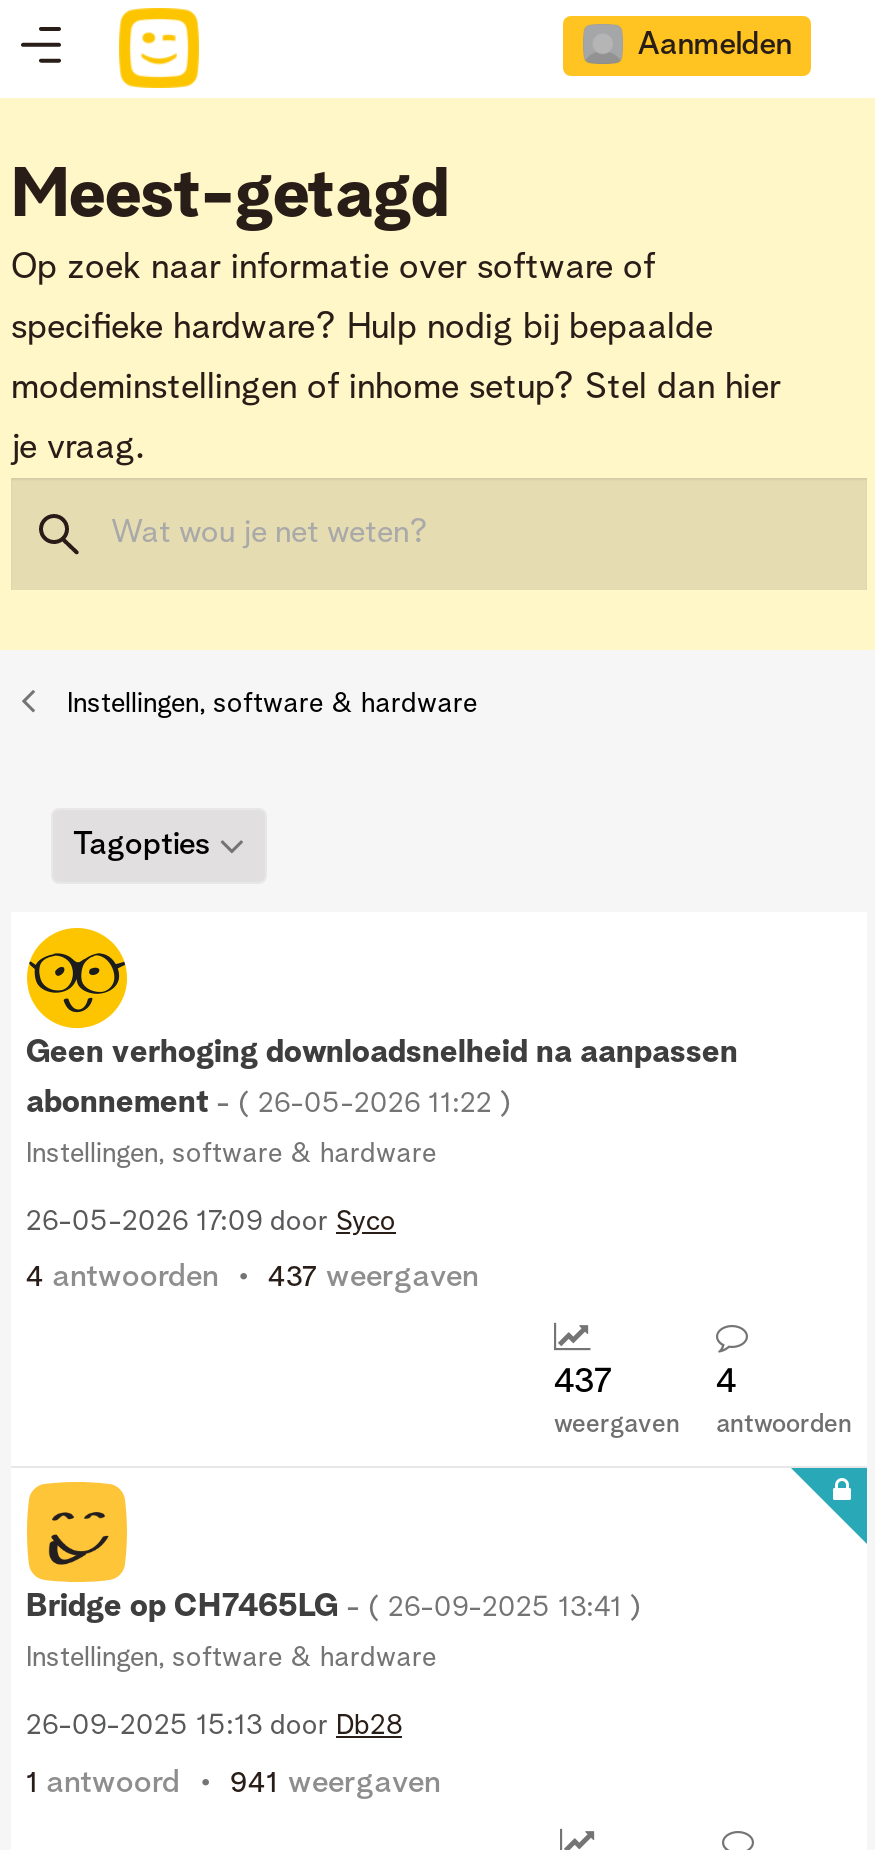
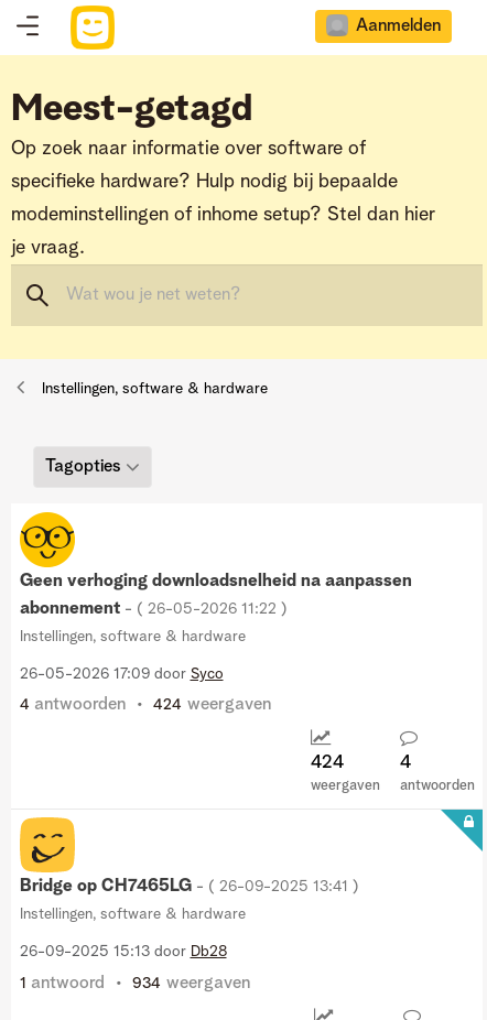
[26,1262,478,1294] 4 antwoorden 437 weergaven -> [19,696,270,714] 4 antwoorden 424 weergaven
[554,1366,612,1400] 437 -> [310,753,343,772] 424
[26,1767,440,1799] 1 antwoord 941 weergaven -> [19,974,250,992] 1 antwoord 934 weergaven

